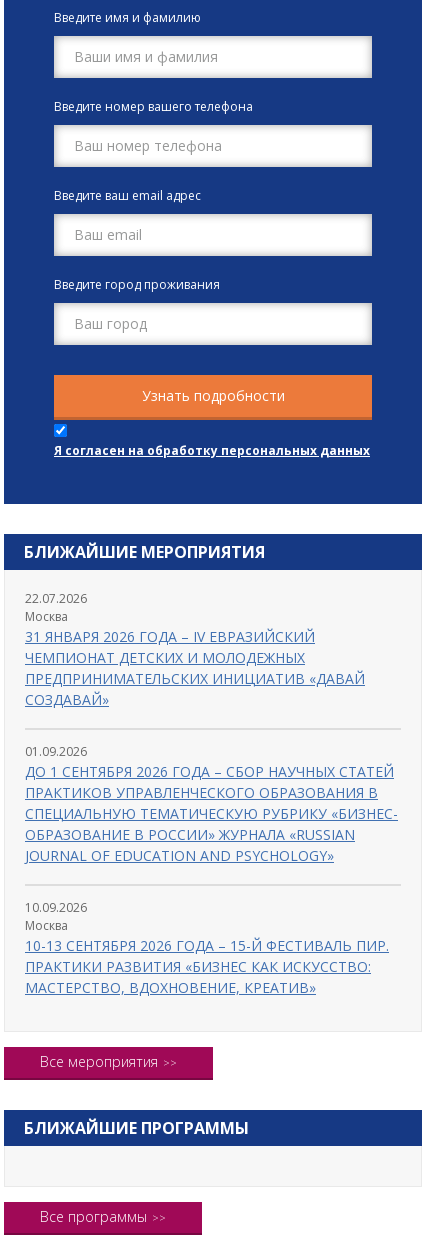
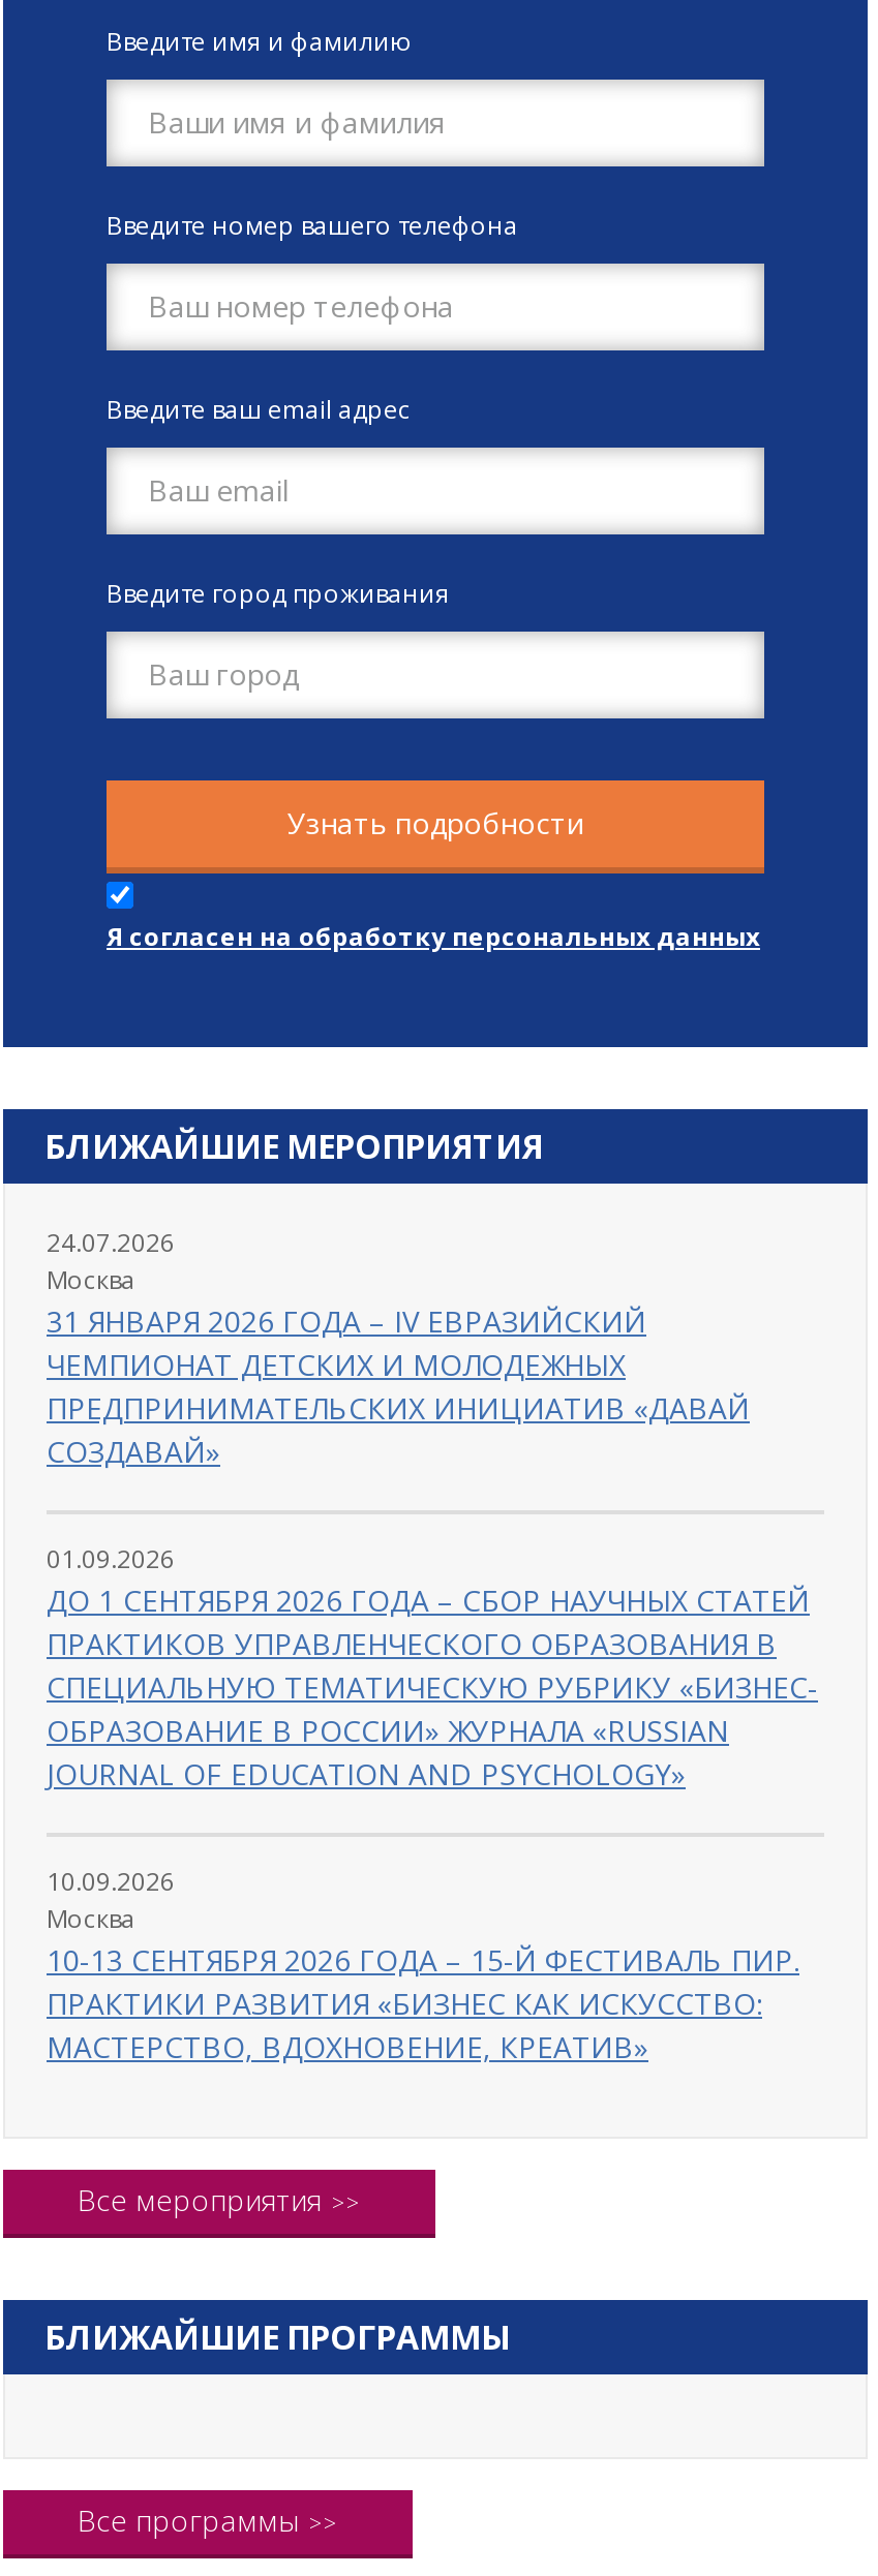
[25,590,87,607] 22.07.2026 -> [47,1225,175,1260] 24.07.2026

